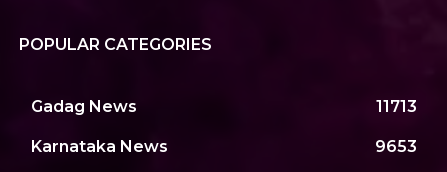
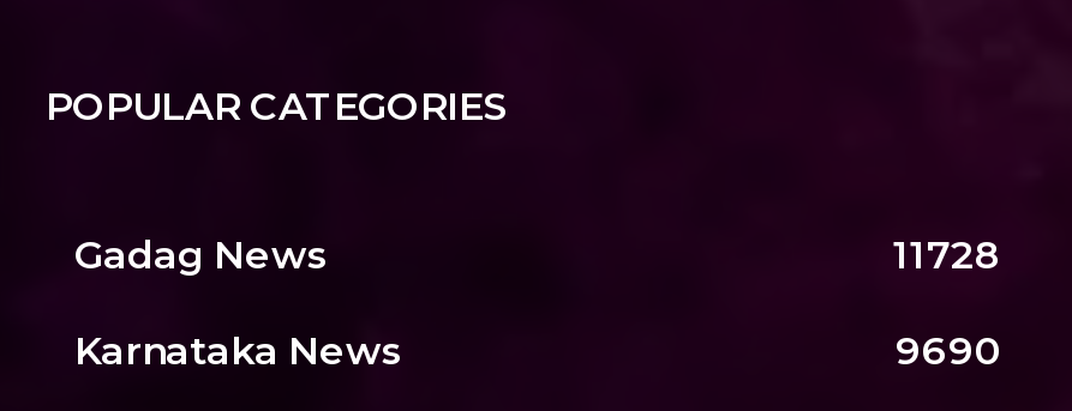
[376,97,417,116] 11713 -> [893,232,1001,278] 11728
[375,137,417,156] 9653 -> [896,328,1001,373] 9690

